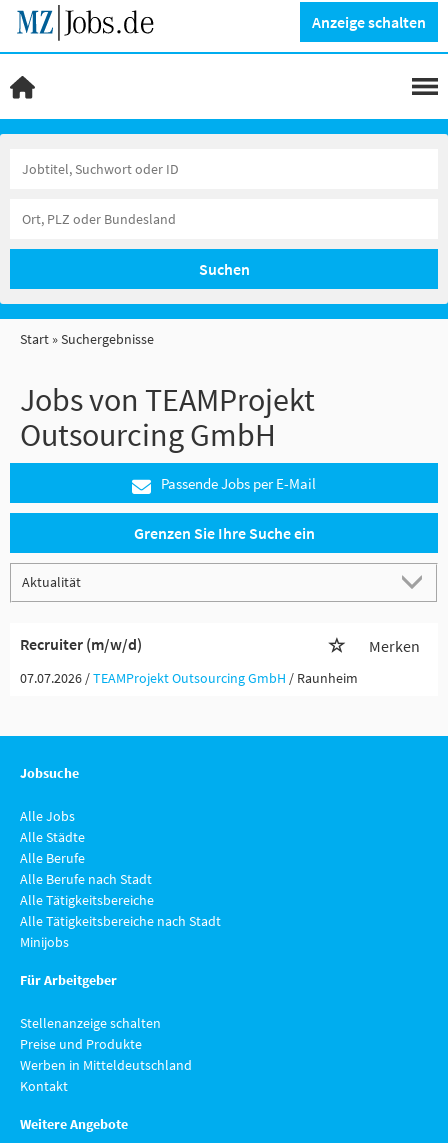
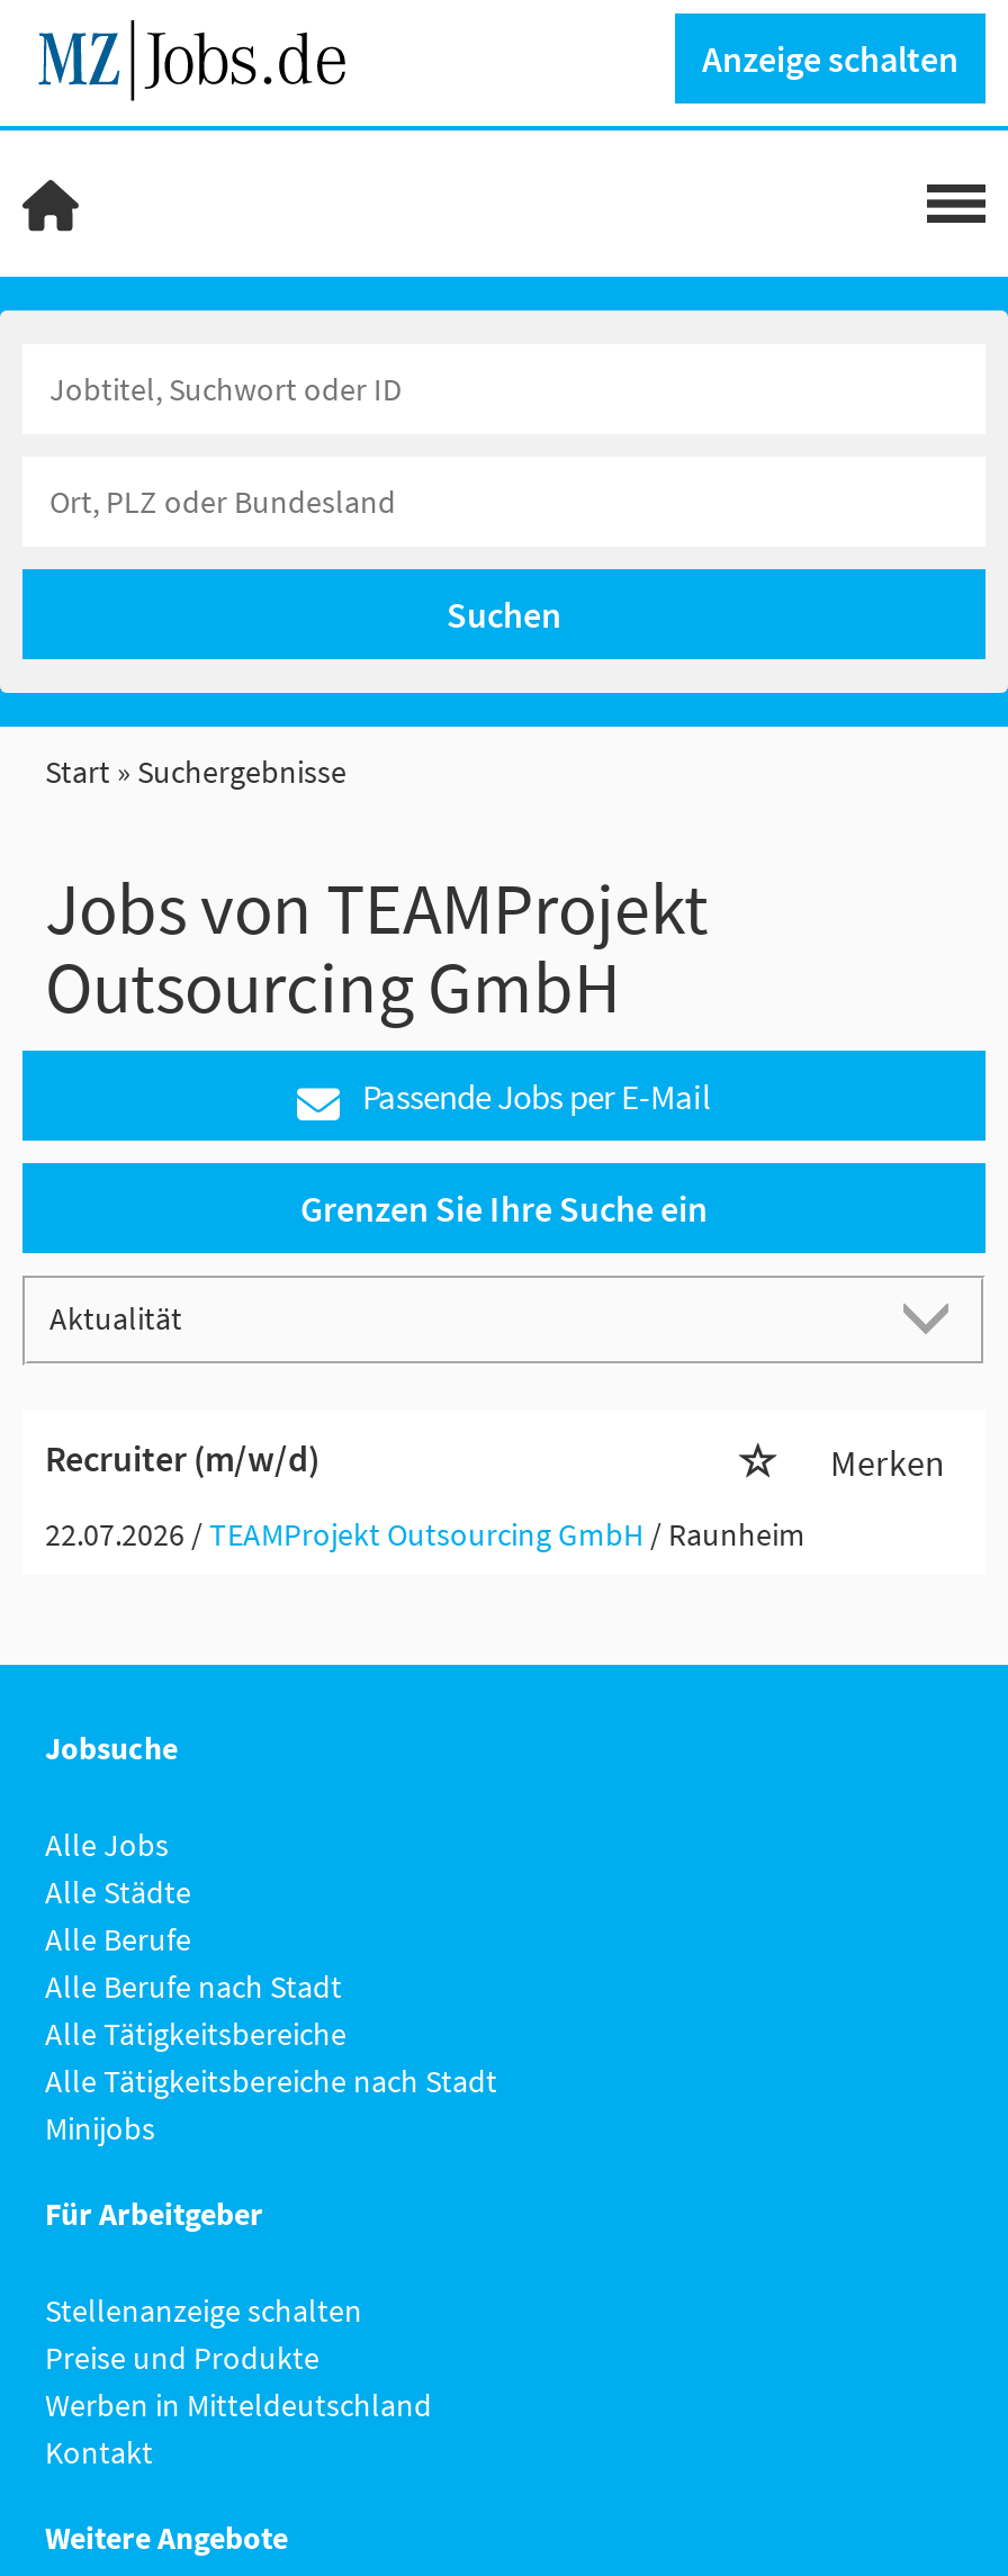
[20,669,358,687] 07.07.2026 / TEAMProjekt Outsourcing GmbH / Raunheim -> [45,1514,805,1555] 22.07.2026 / TEAMProjekt Outsourcing GmbH / Raunheim

